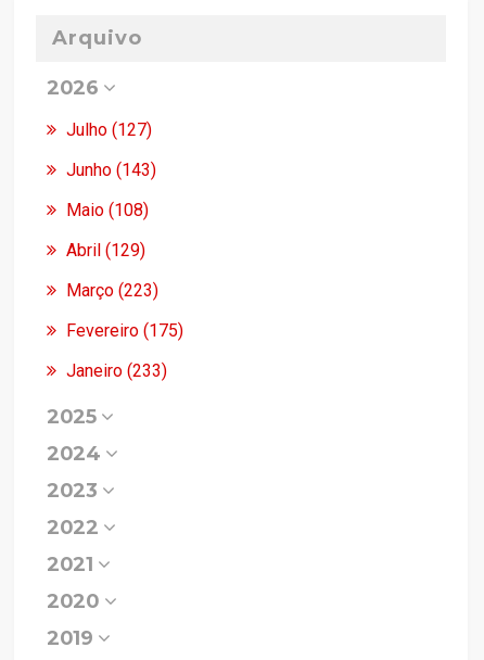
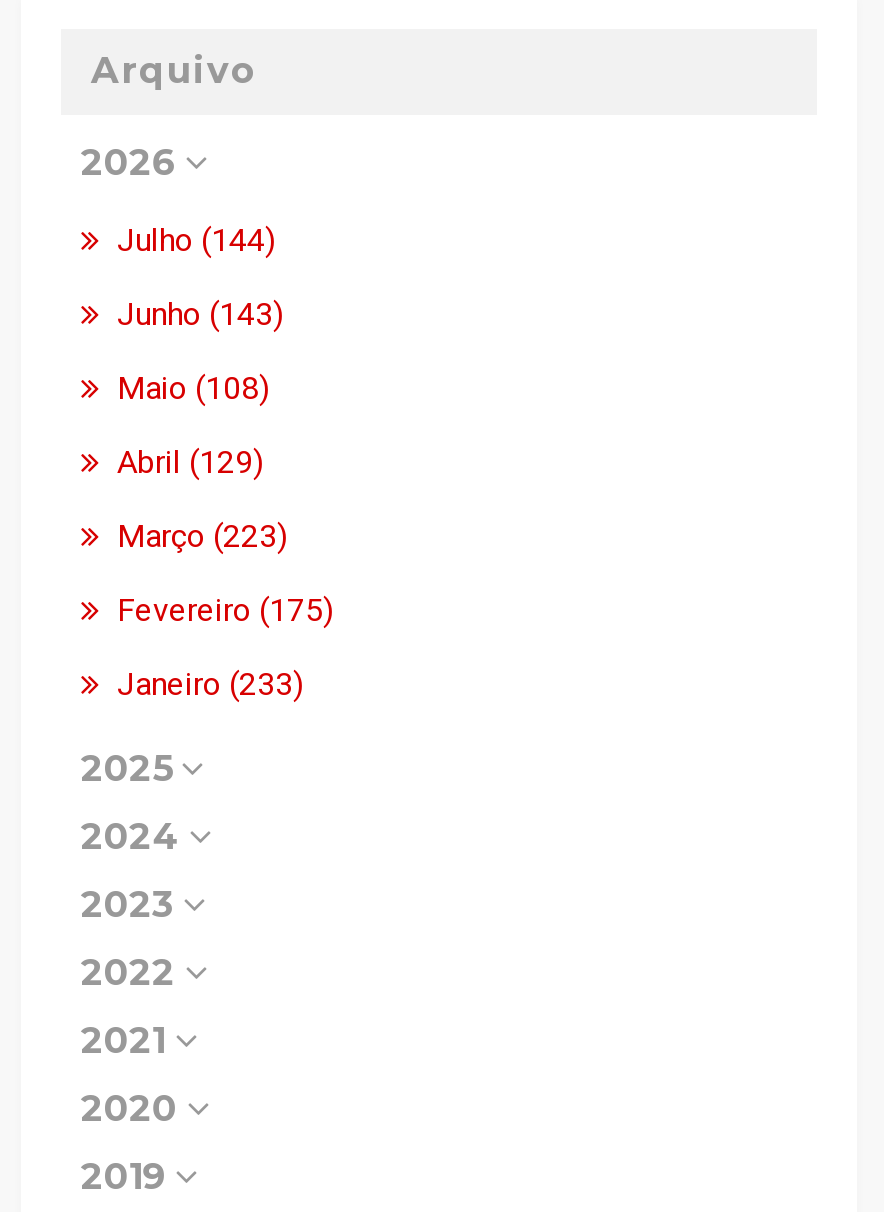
[62,119,152,140] Julho (127) -> [109,221,275,259] Julho (144)

